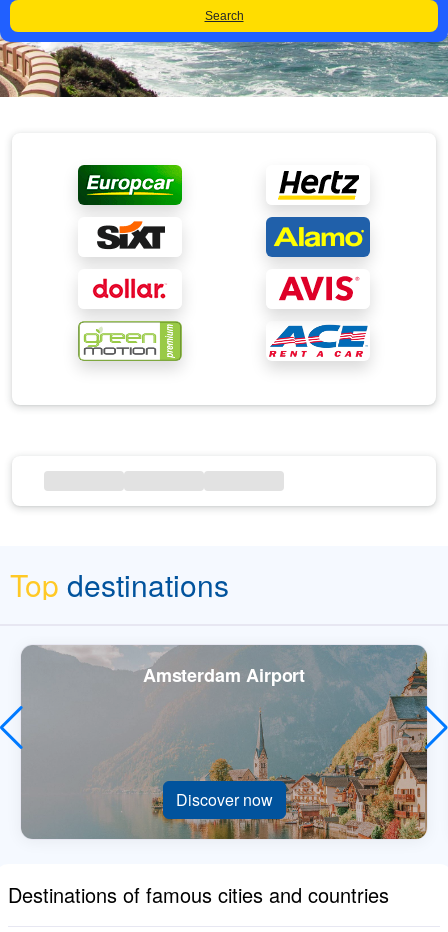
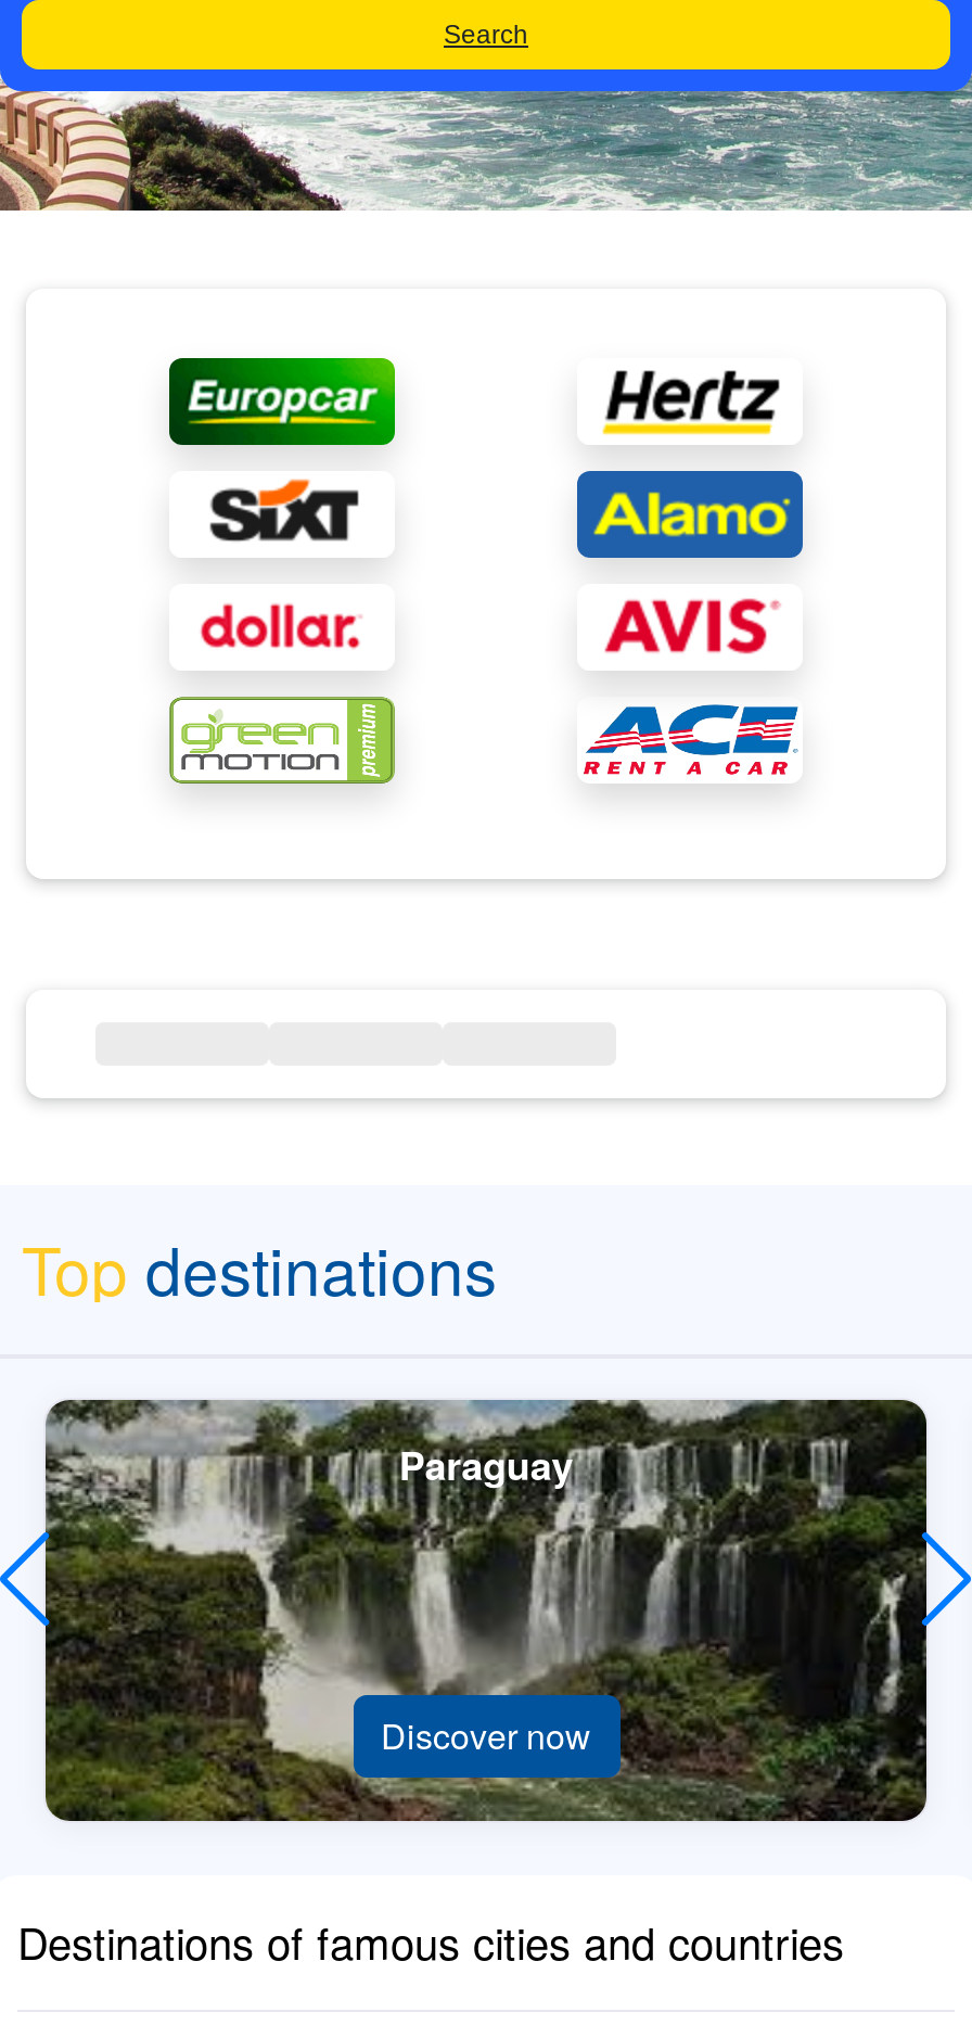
[22,644,428,840] [image] | Amsterdam Airport -> [46,1398,929,1823] [image] | Paraguay

